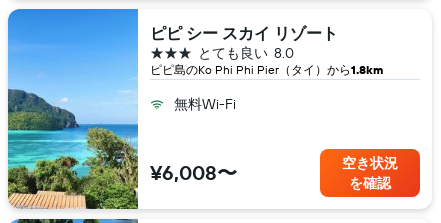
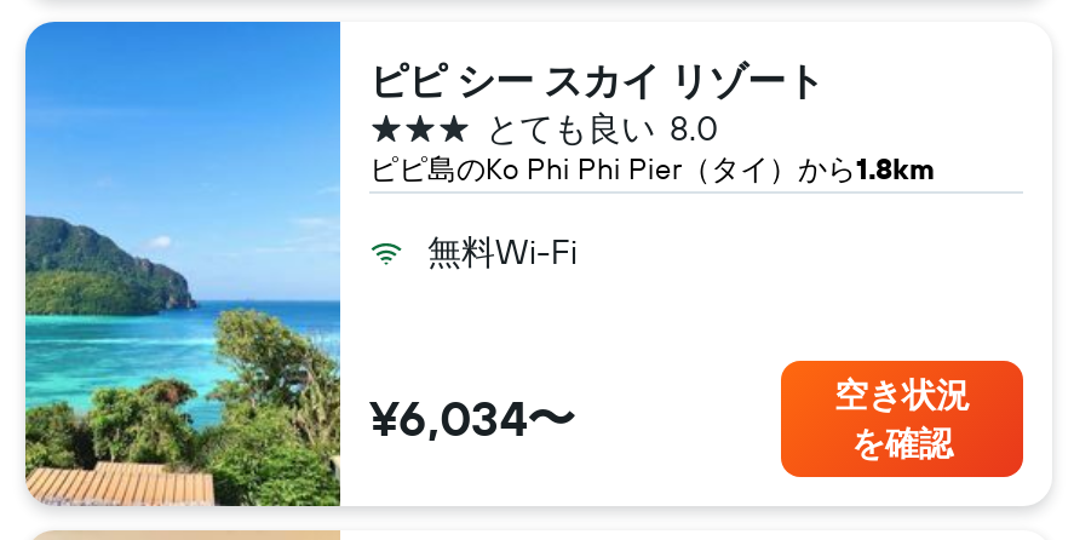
[150,160,237,185] ¥6,008〜 -> [369,387,575,448] ¥6,034〜

